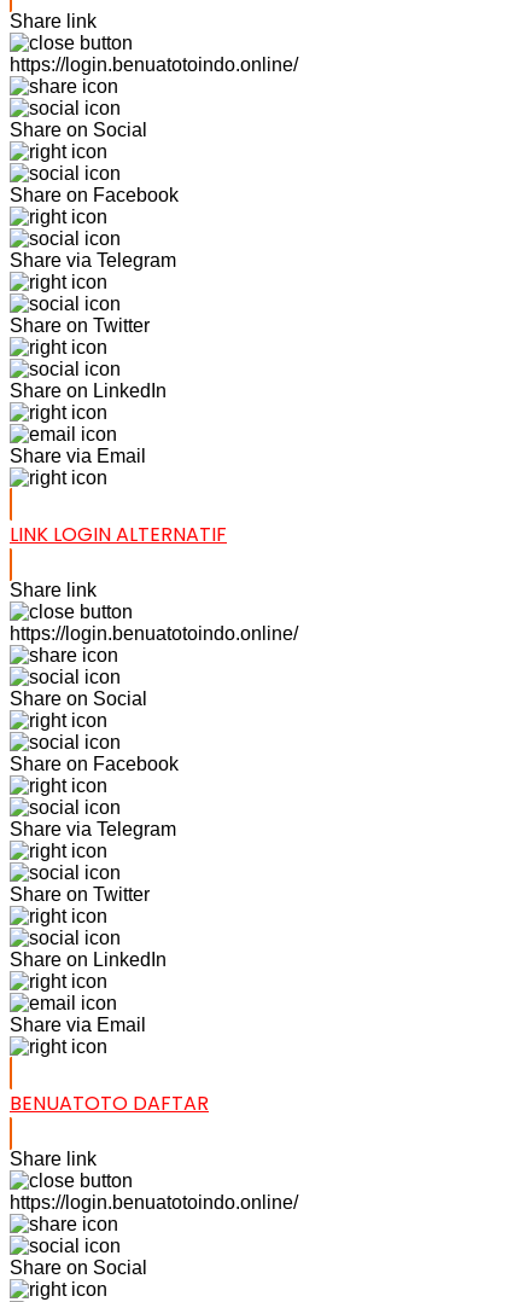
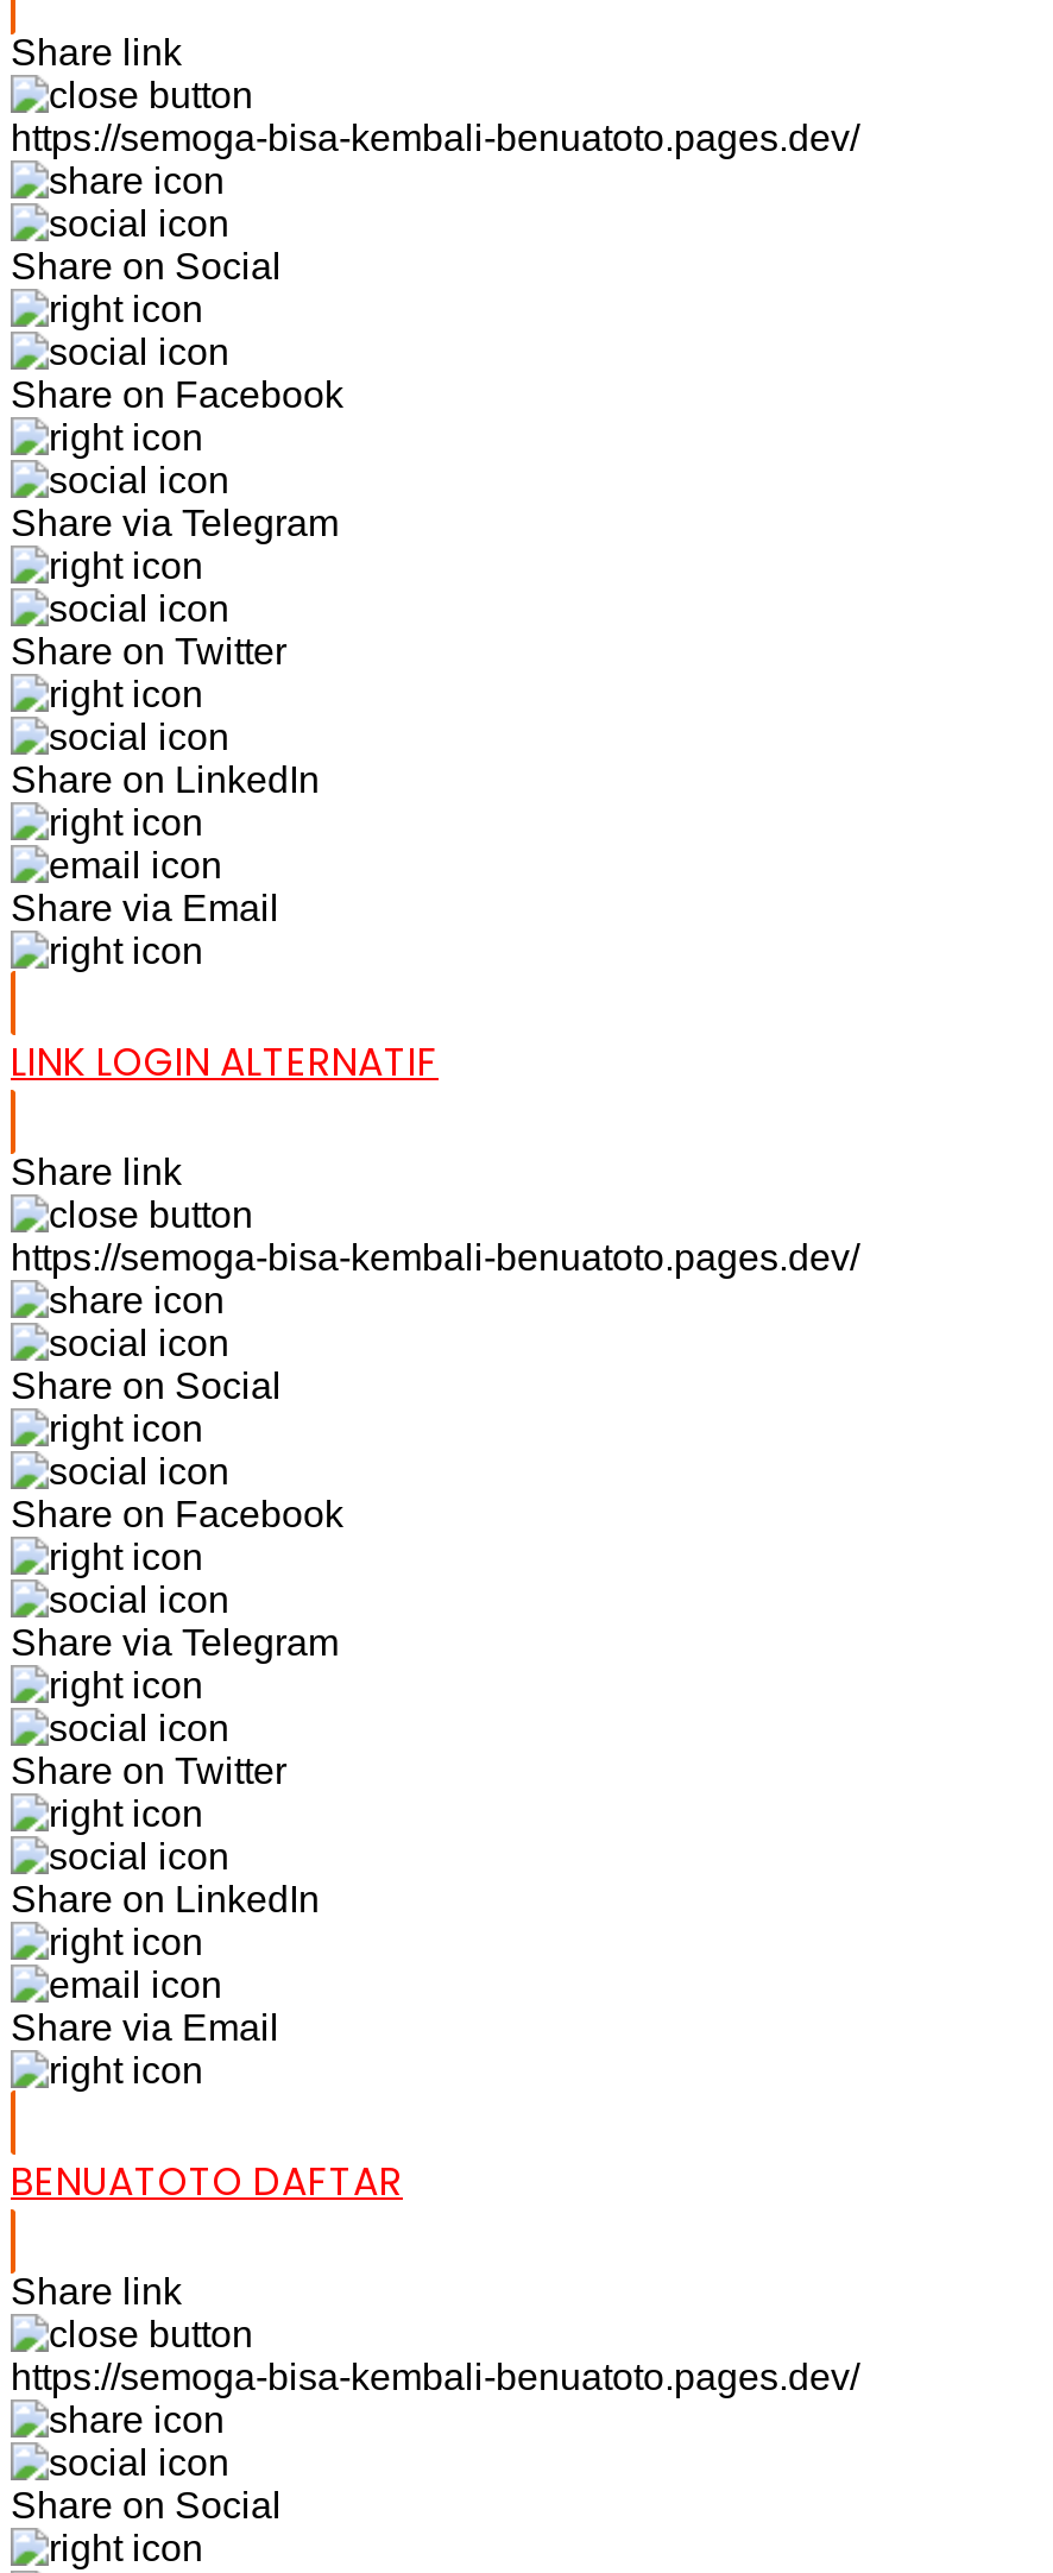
[10,54,298,75] https://login.benuatotoindo.online/ -> [11,118,859,158] https://semoga-bisa-kembali-benuatoto.pages.dev/
[10,623,298,644] https://login.benuatotoindo.online/ -> [11,1237,859,1278] https://semoga-bisa-kembali-benuatoto.pages.dev/
[10,1192,298,1213] https://login.benuatotoindo.online/ -> [11,2357,859,2397] https://semoga-bisa-kembali-benuatoto.pages.dev/

